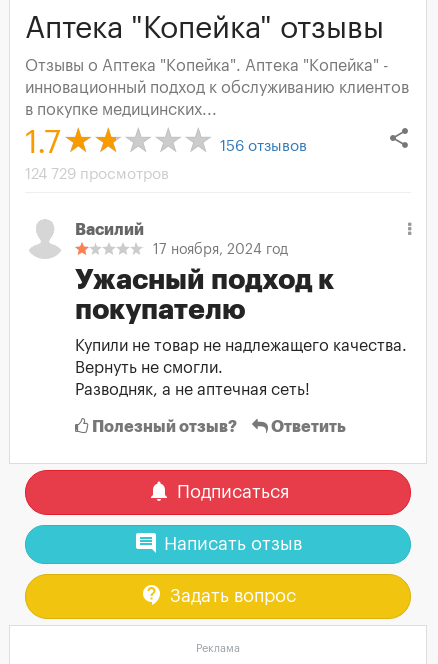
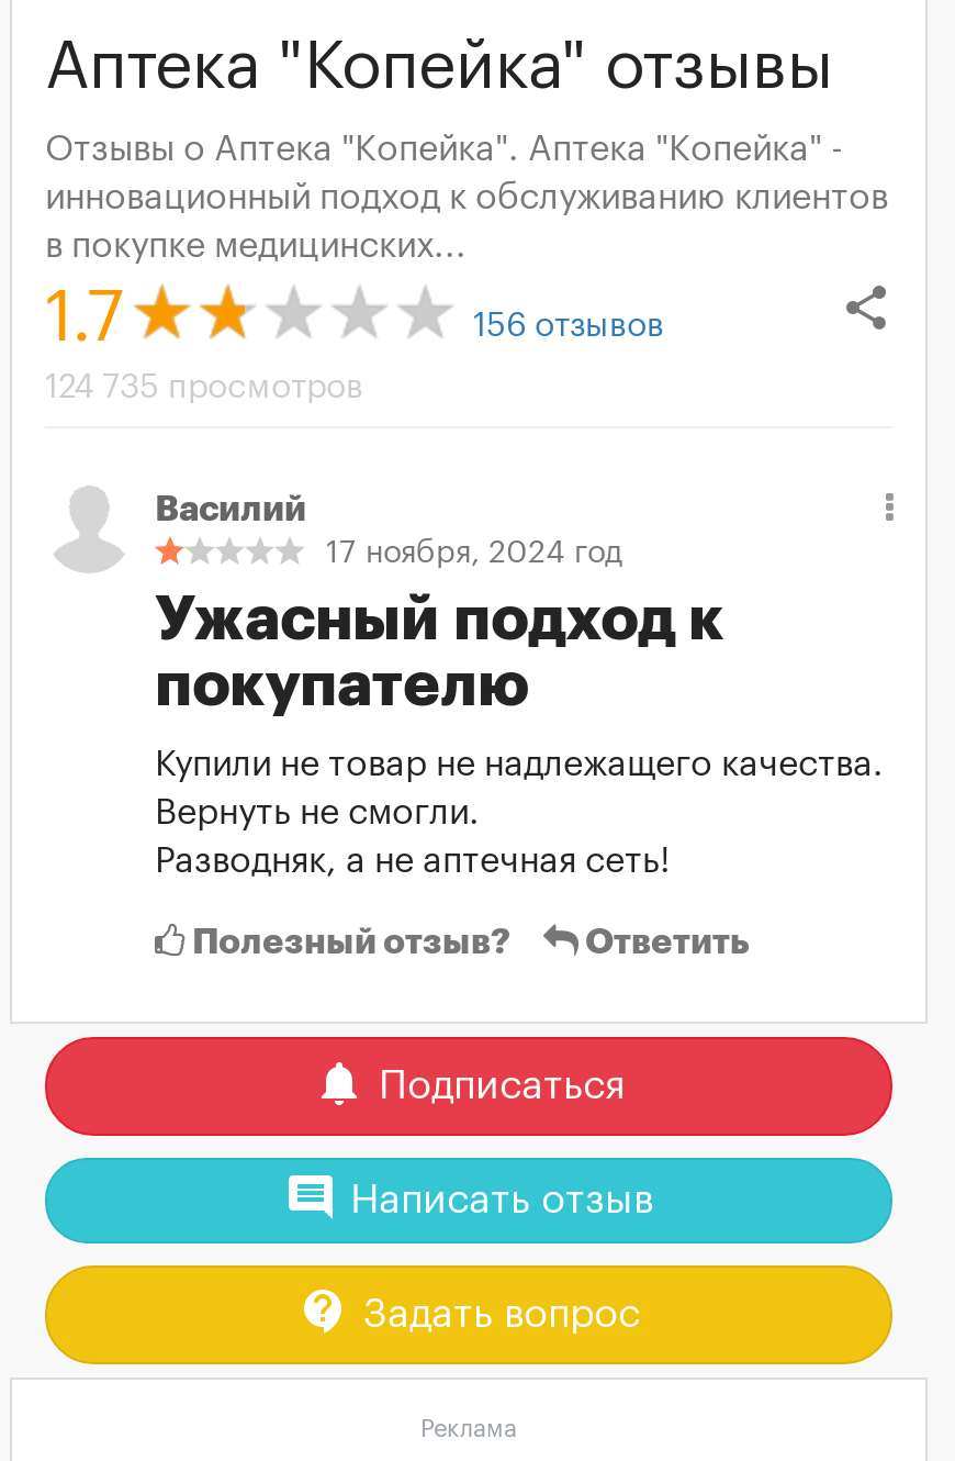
[25,167,169,182] 124 729 просмотров -> [45,371,363,404] 124 735 просмотров

